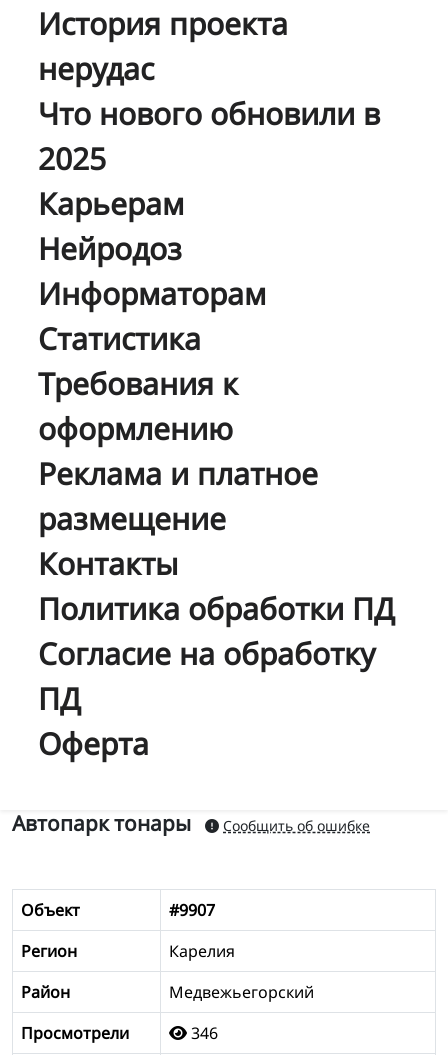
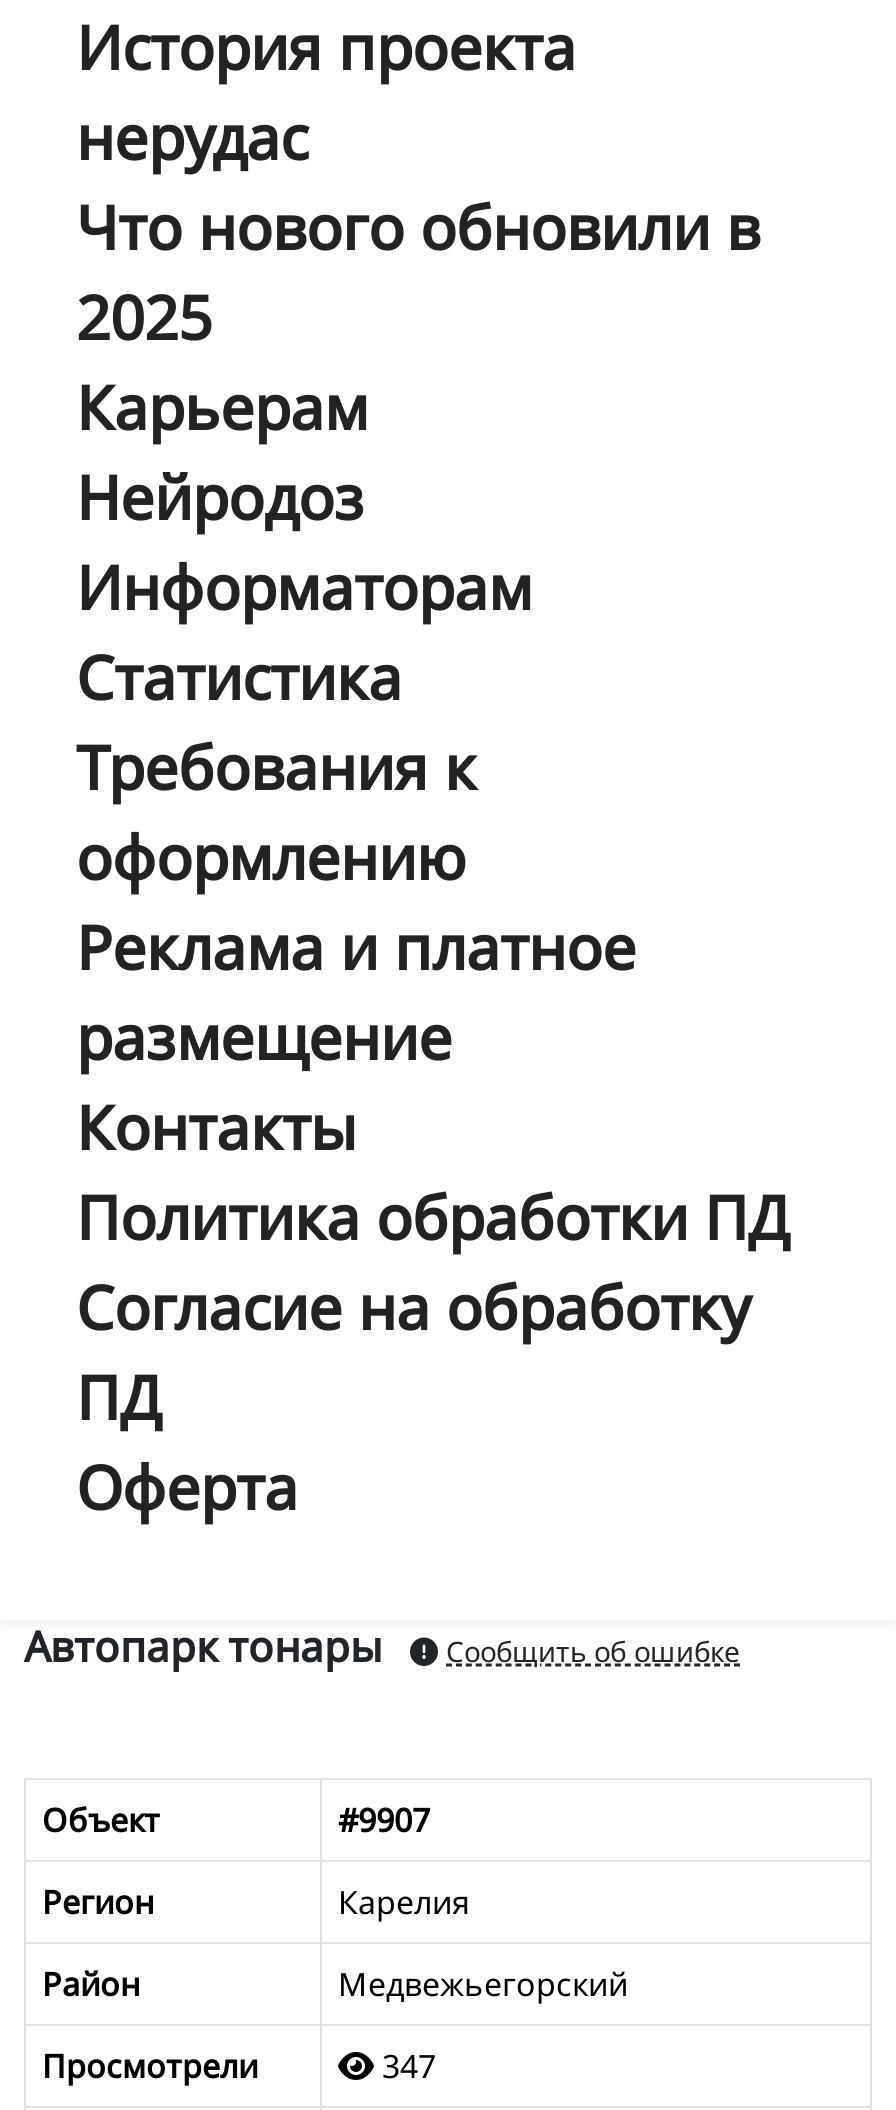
[187,1022,218,1044] 346 -> [374,2044,436,2088] 347

